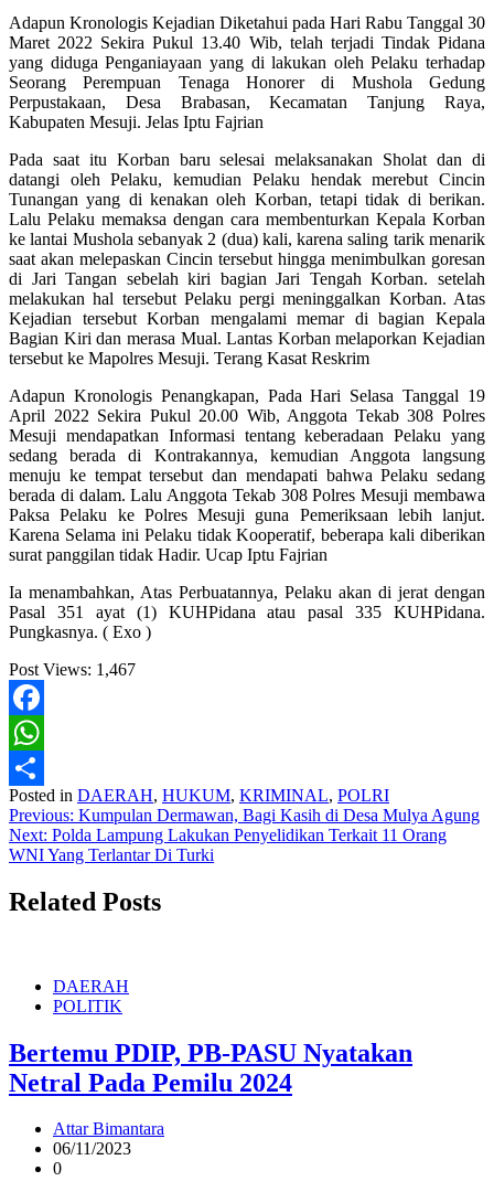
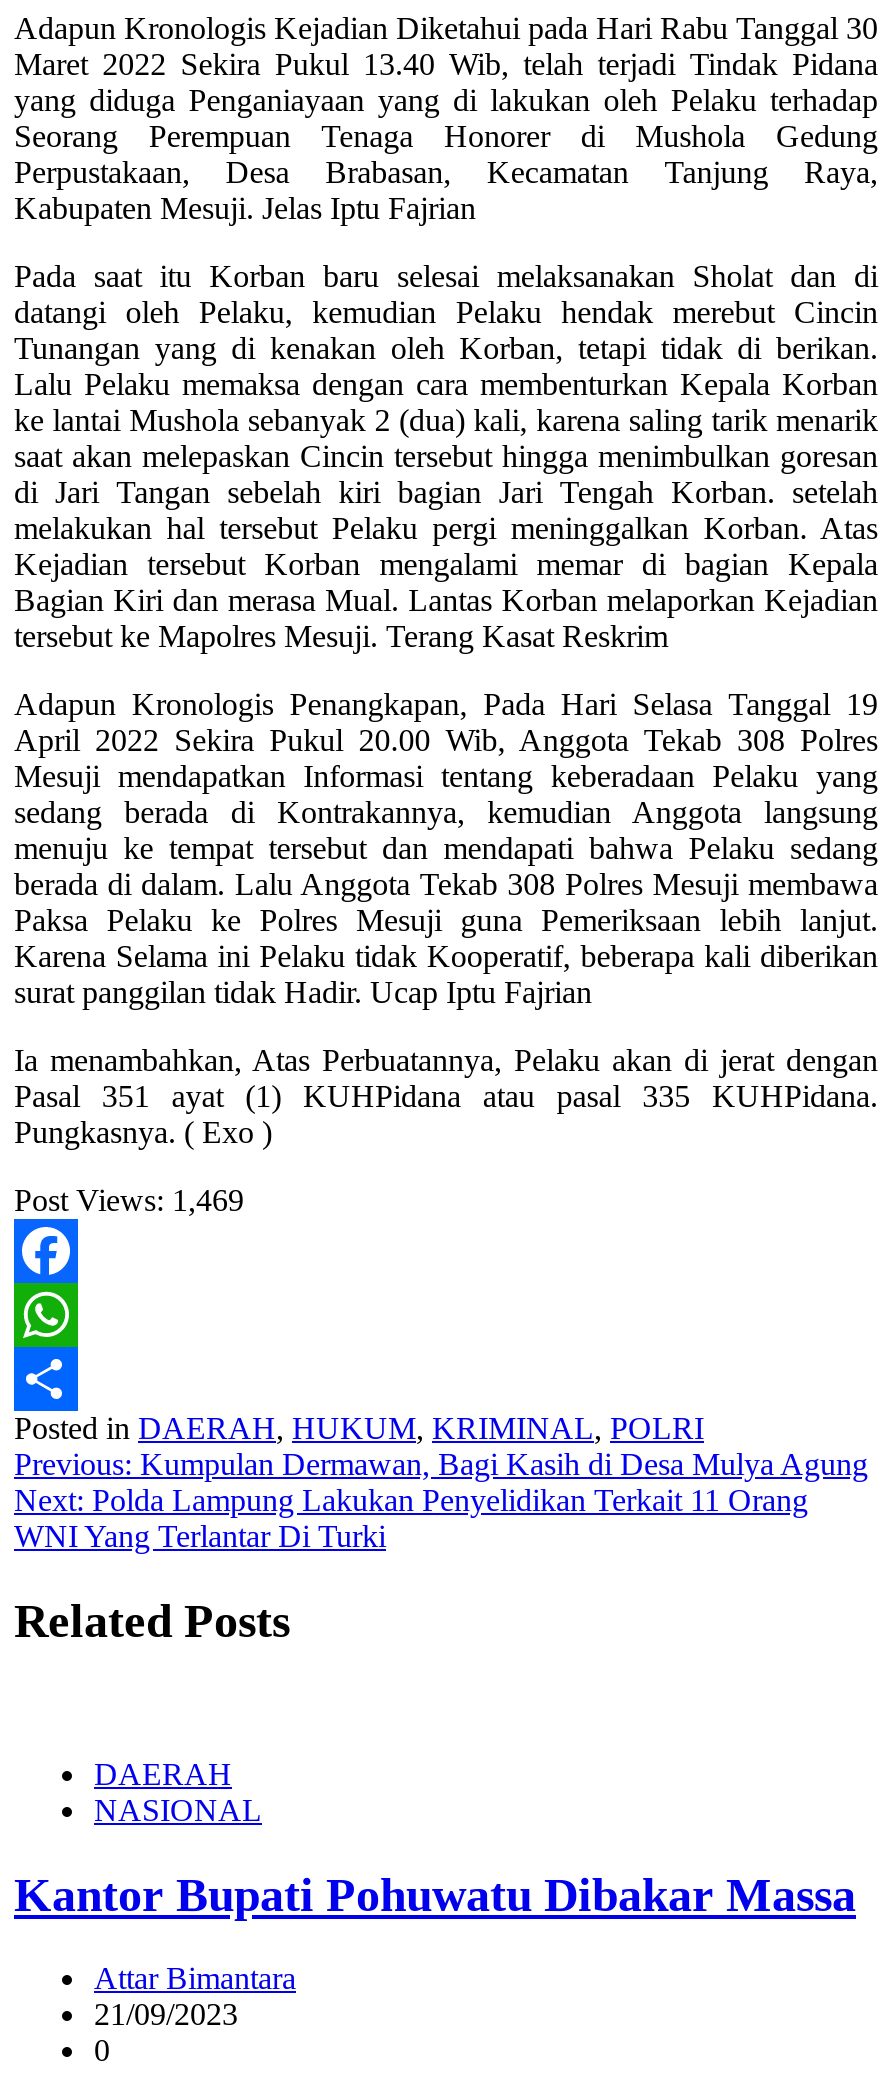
[9,660,136,679] Post Views: 1,467 -> [14,1183,244,1217] Post Views: 1,469
[53,996,122,1015] POLITIK -> [94,1792,262,1826] NASIONAL
[9,1038,412,1097] Bertemu PDIP, PB-PASU Nyatakan | Netral Pada Pemilu 2024 -> [14,1868,856,1920] Kantor Bupati Pohuwatu Dibakar Massa
[53,1139,131,1158] 06/11/2023 -> [94,1998,238,2032] 21/09/2023

